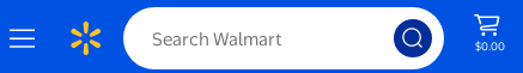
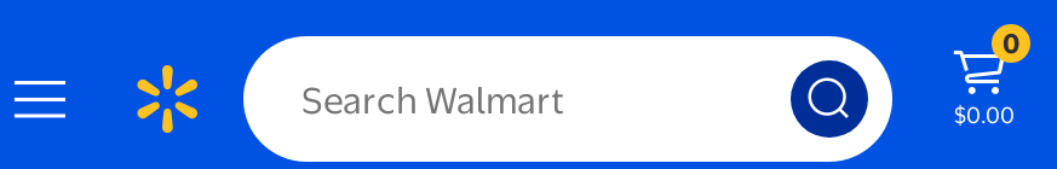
none -> [1003,26,1019,59] 0

